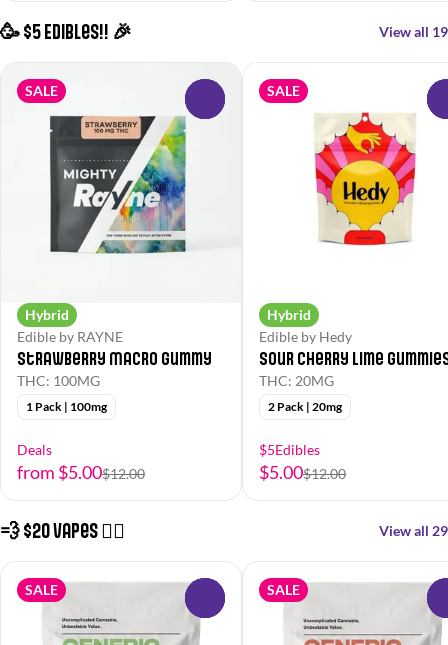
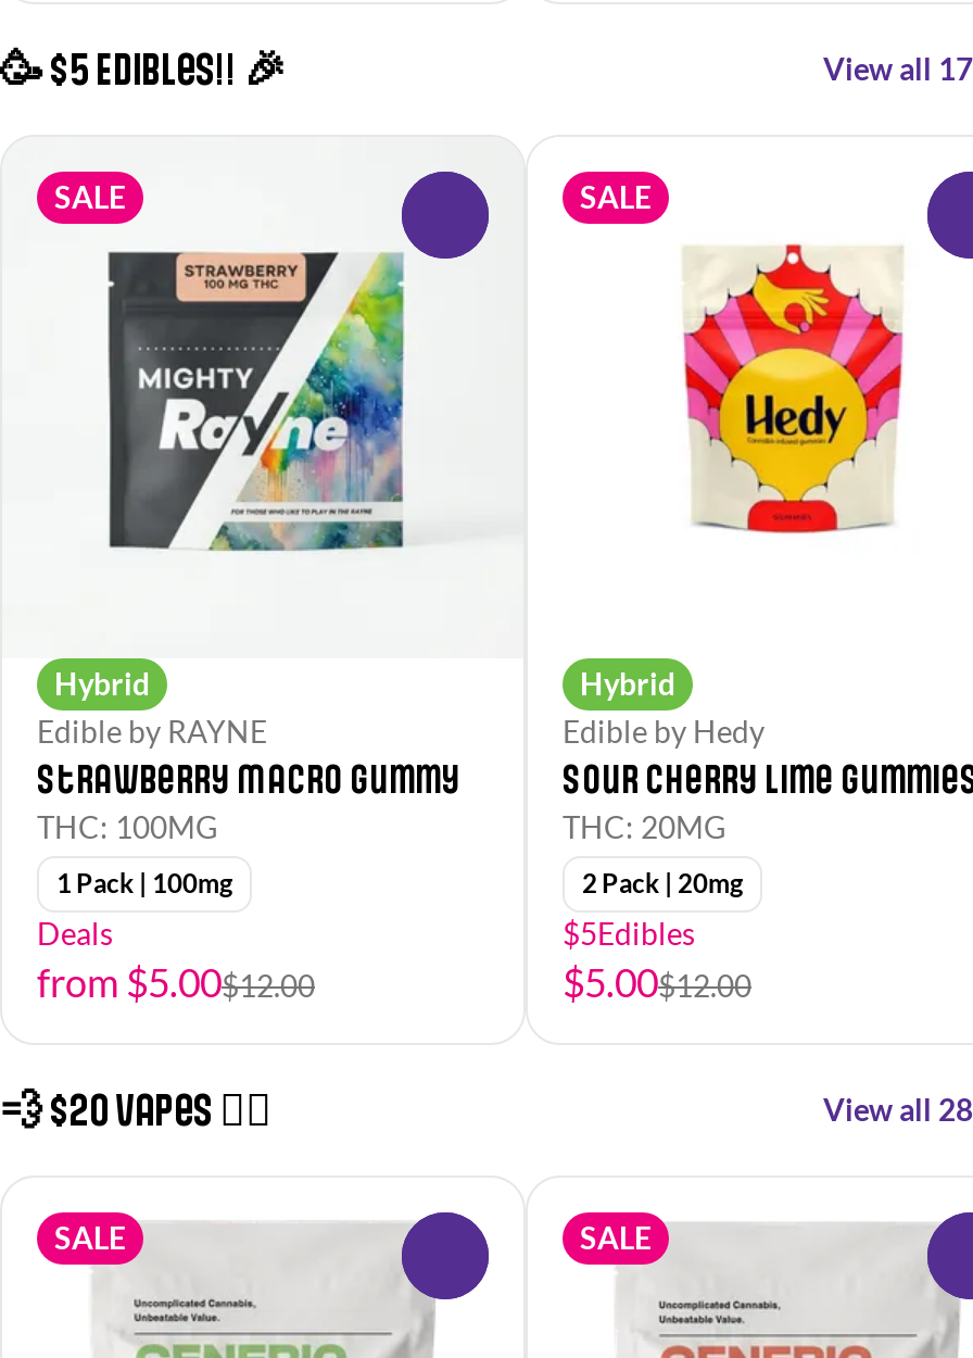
[379,23,448,40] View all 19 -> [823,50,973,87] View all 17
[379,522,448,539] View all 29 -> [823,1091,973,1128] View all 28

